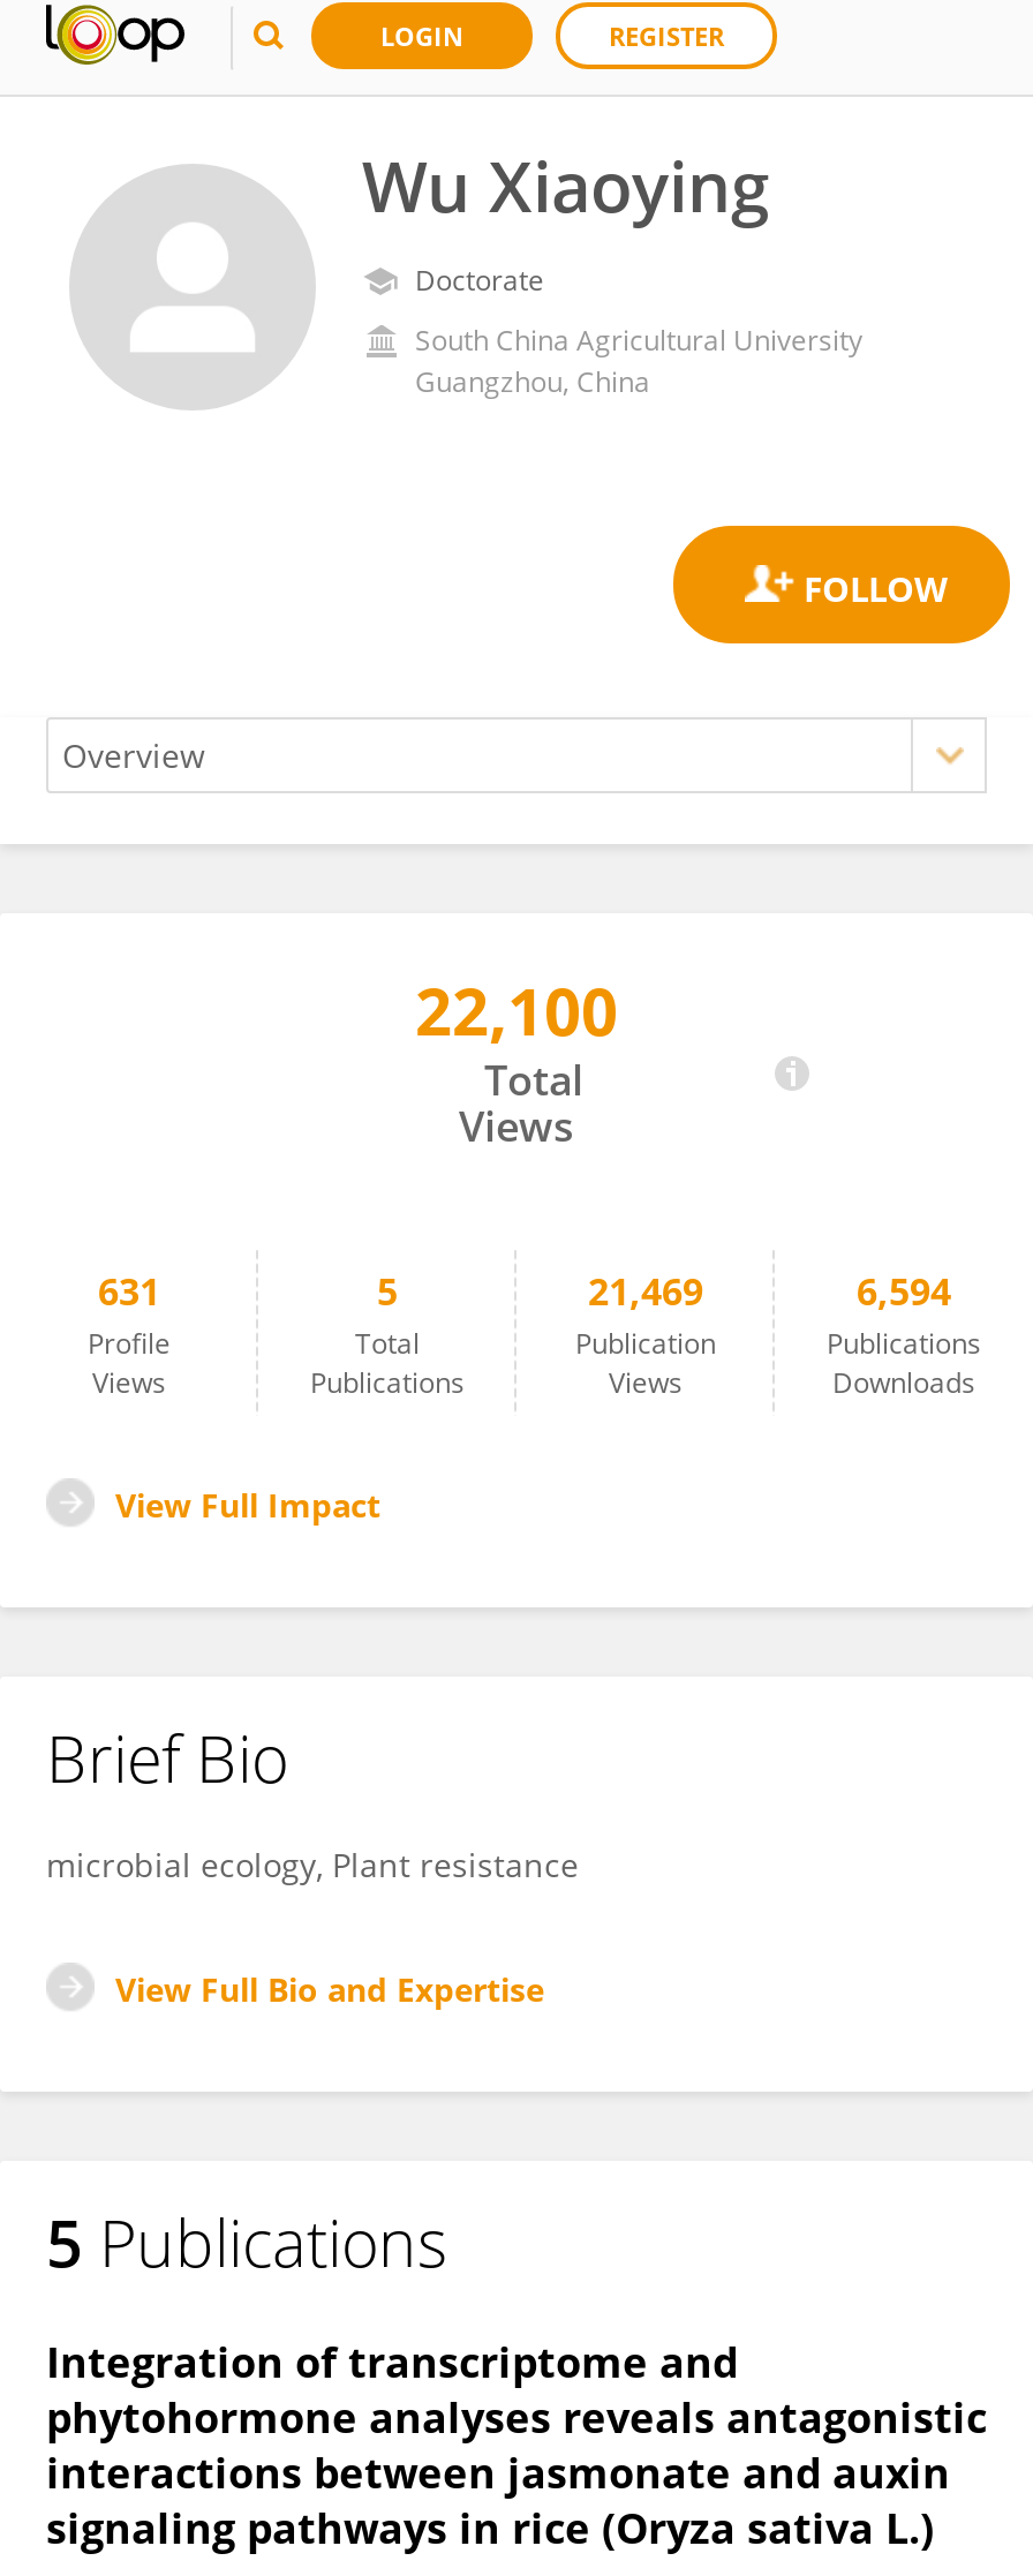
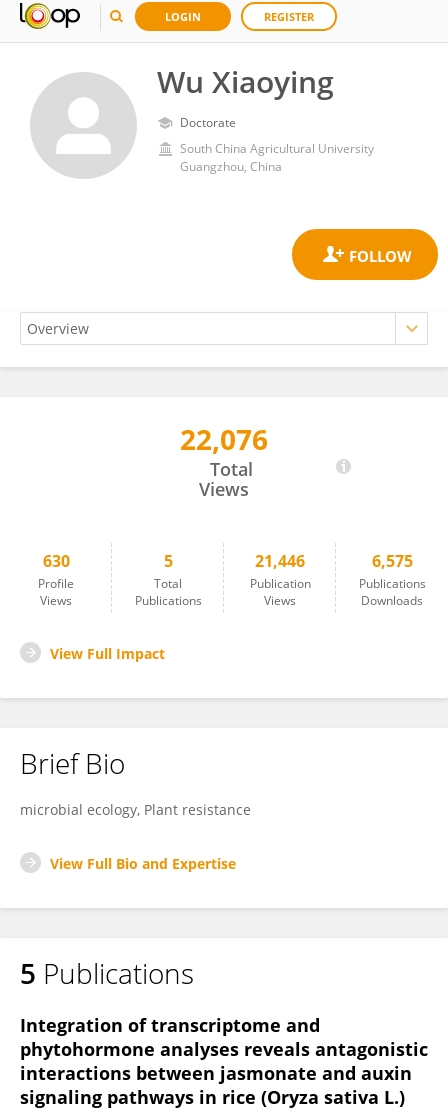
[415,966,618,1054] 22,100 -> [180,420,268,458] 22,076
[98,1266,160,1317] 631 -> [42,550,69,572] 630
[588,1266,703,1317] 21,469 -> [255,550,305,572] 21,446
[857,1266,951,1317] 6,594 -> [371,550,412,572] 6,575

